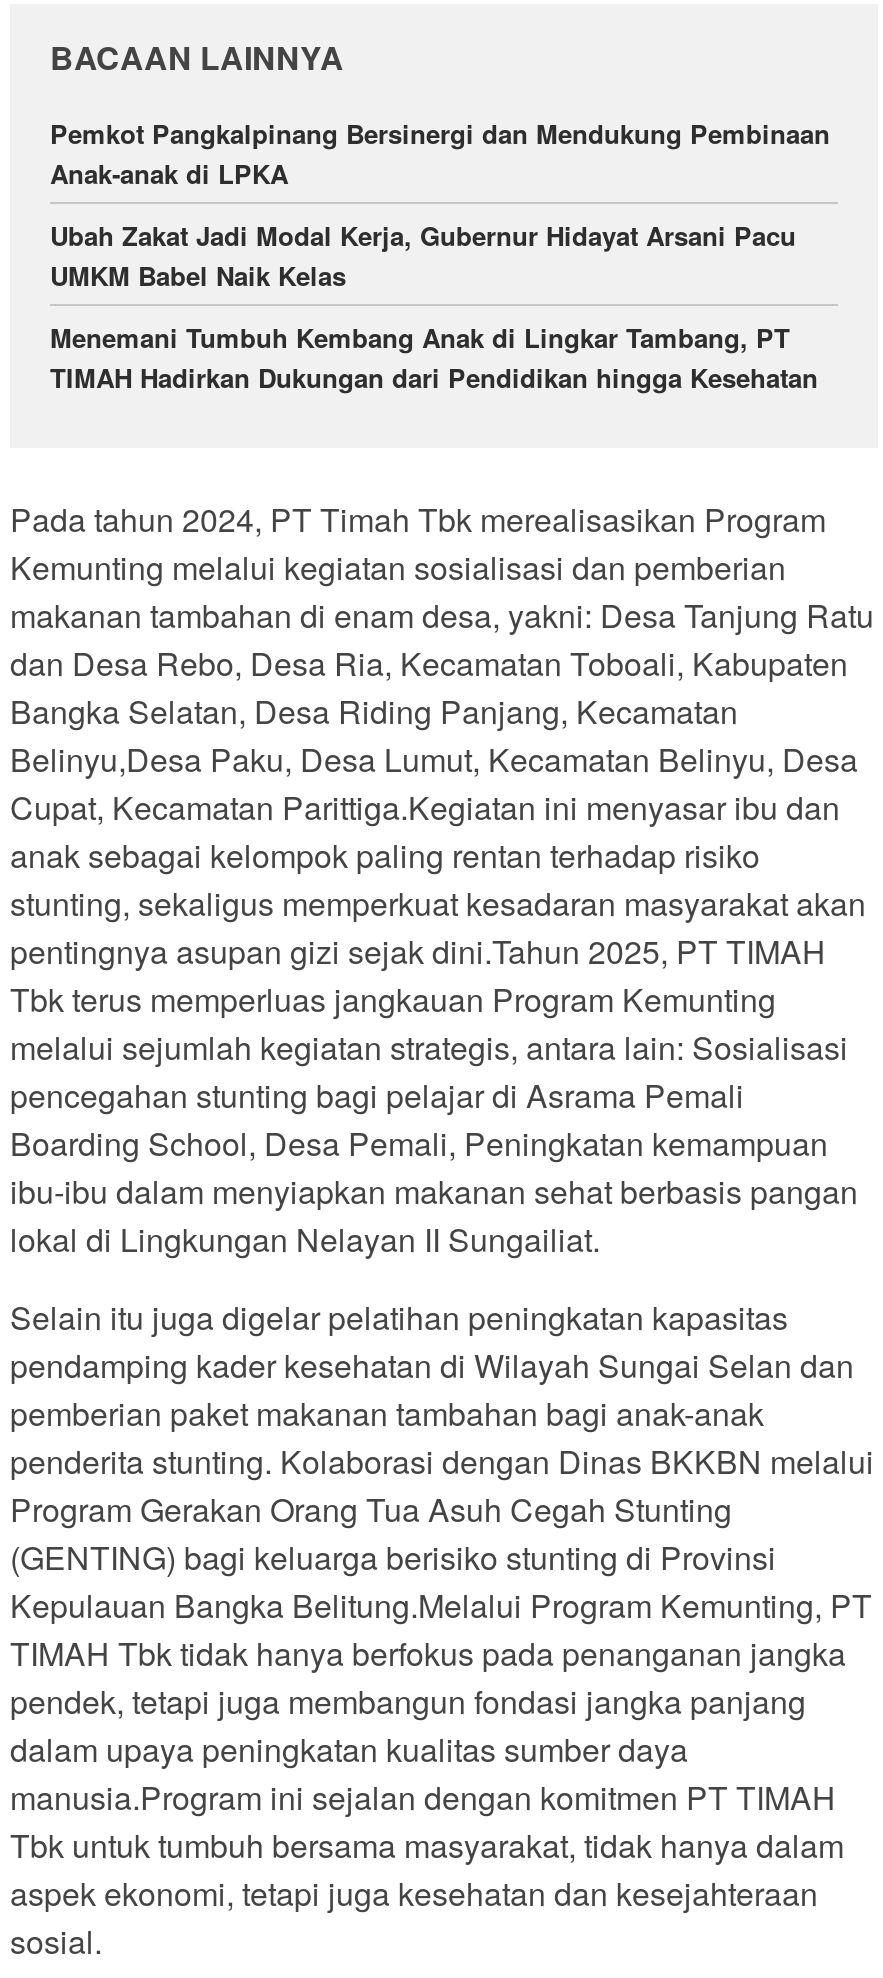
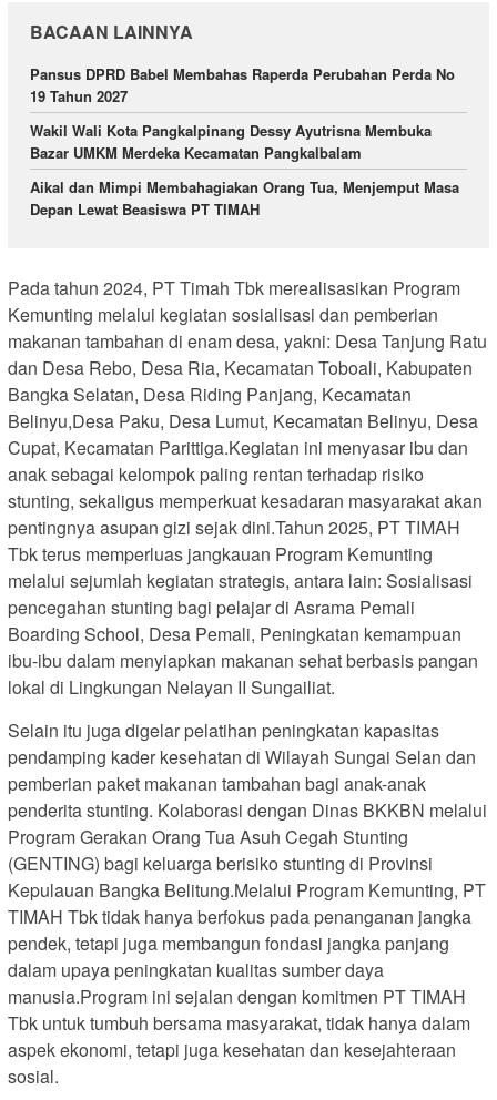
[50,113,830,191] Pemkot Pangkalpinang Bersinergi dan Mendukung Pembinaan | Anak-anak di LPKA -> [30,63,455,106] Pansus DPRD Babel Membahas Raperda Perubahan Perda No | 19 Tahun 2027
[50,215,796,293] Ubah Zakat Jadi Modal Kerja, Gubernur Hidayat Arsani Pacu | UMKM Babel Naik Kelas -> [30,119,432,163] Wakil Wali Kota Pangkalpinang Dessy Ayutrisna Membuka | Bazar UMKM Merdeka Kecamatan Pangkalbalam
[50,317,818,395] Menemani Tumbuh Kembang Anak di Lingkar Tambang, PT | TIMAH Hadirkan Dukungan dari Pendidikan hingga Kesehatan -> [30,176,459,219] Aikal dan Mimpi Membahagiakan Orang Tua, Menjemput Masa | Depan Lewat Beasiswa PT TIMAH

